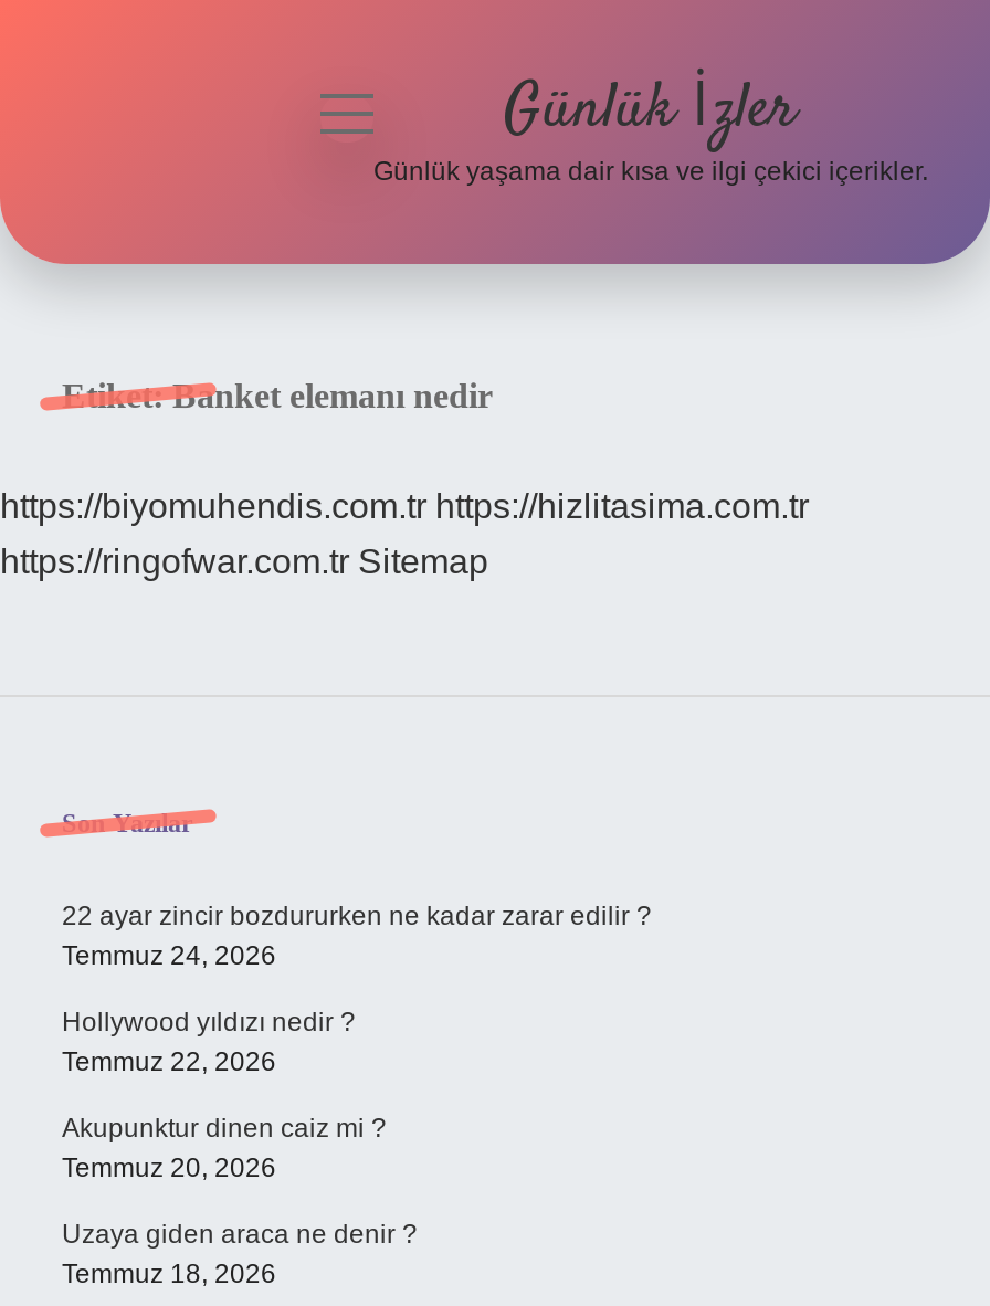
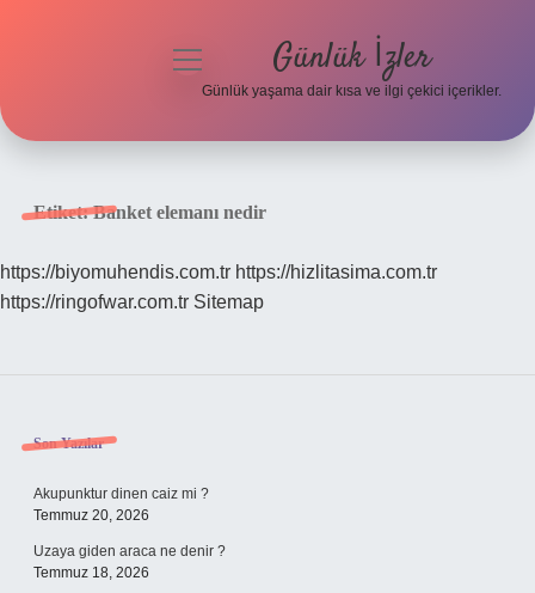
[62,900,652,1077] 22 ayar zincir bozdururken ne kadar zarar edilir ? | Temmuz 24, 2026 | Hollywood yıldızı nedir ? | Temmuz 22, 2026 -> none

